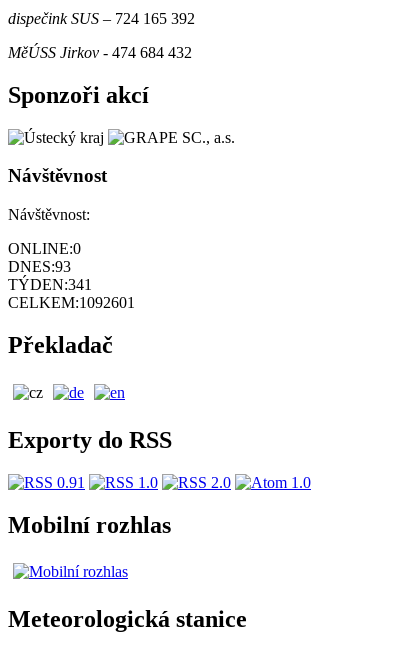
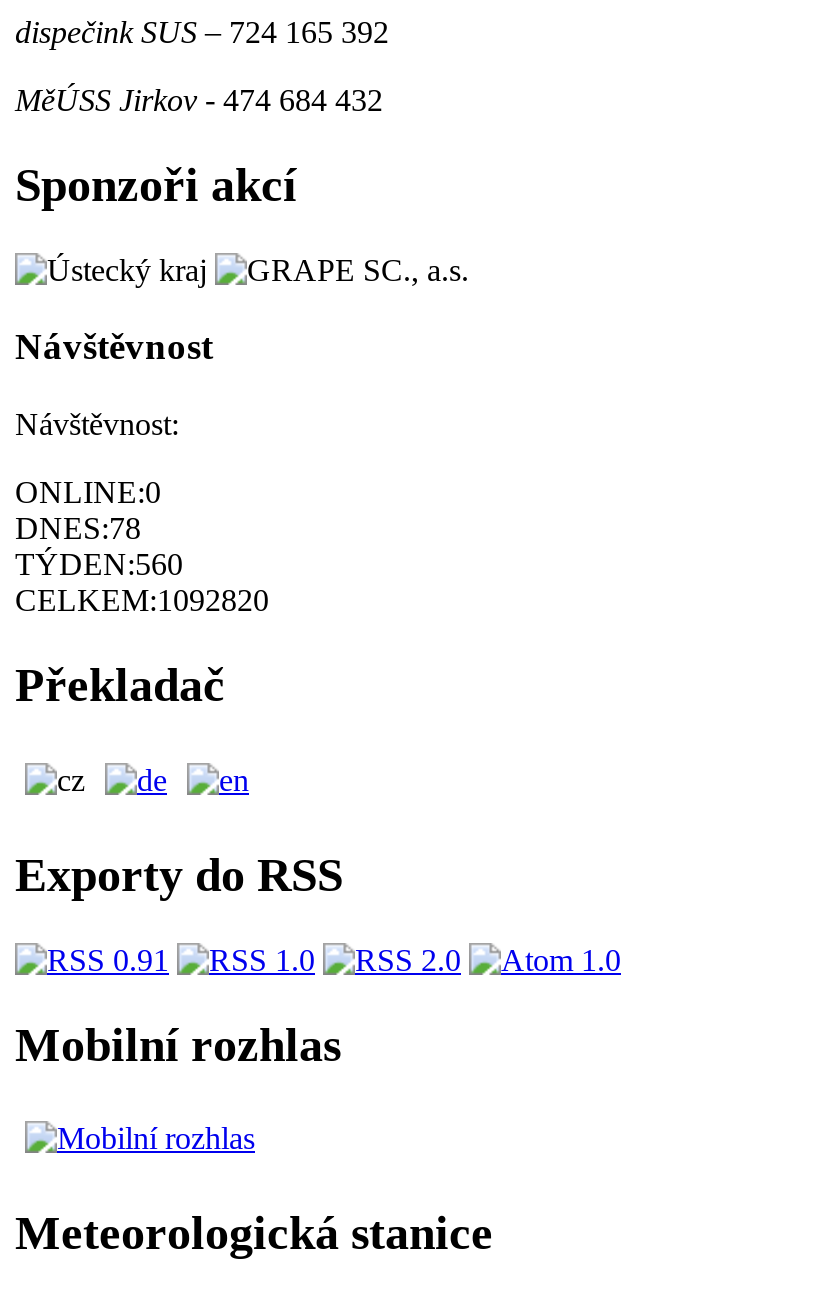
[8,258,71,275] DNES:93 -> [15,511,141,545] DNES:78
[8,276,92,293] TÝDEN:341 -> [15,547,183,581] TÝDEN:560
[8,294,135,311] CELKEM:1092601 -> [15,583,269,617] CELKEM:1092820

